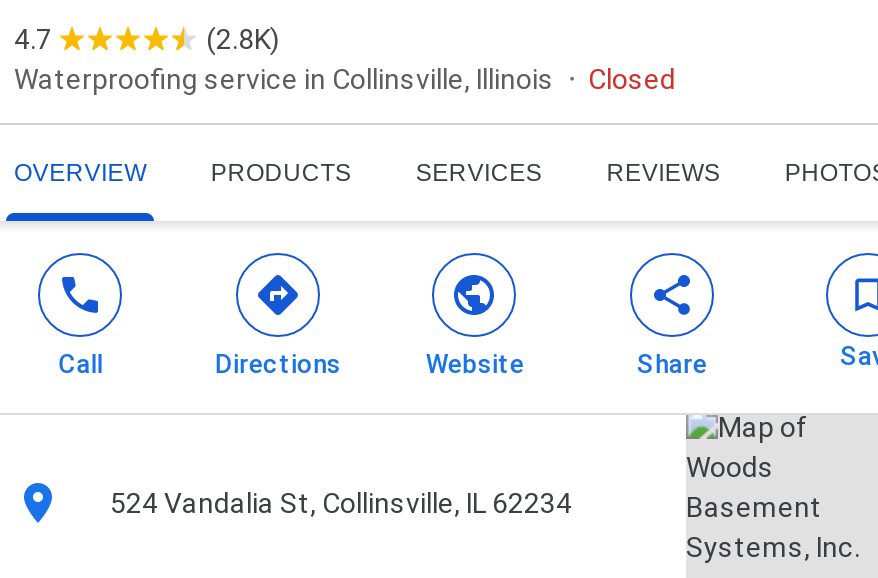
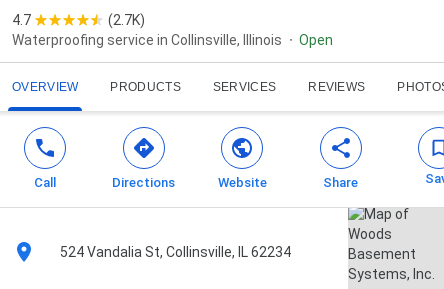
[206,23,280,55] (2.8K) -> [108,12,145,28] (2.7K)
[588,63,676,95] Closed -> [299,32,333,48] Open

